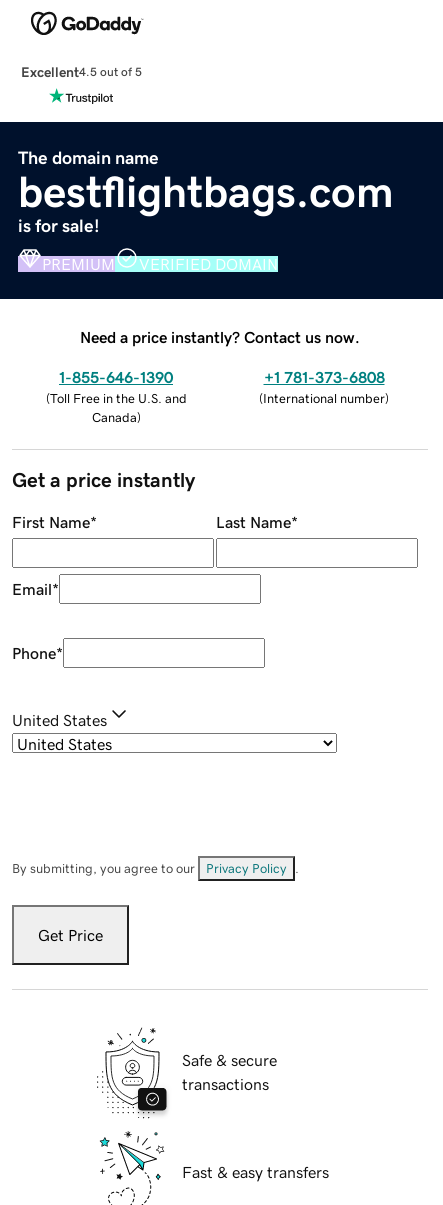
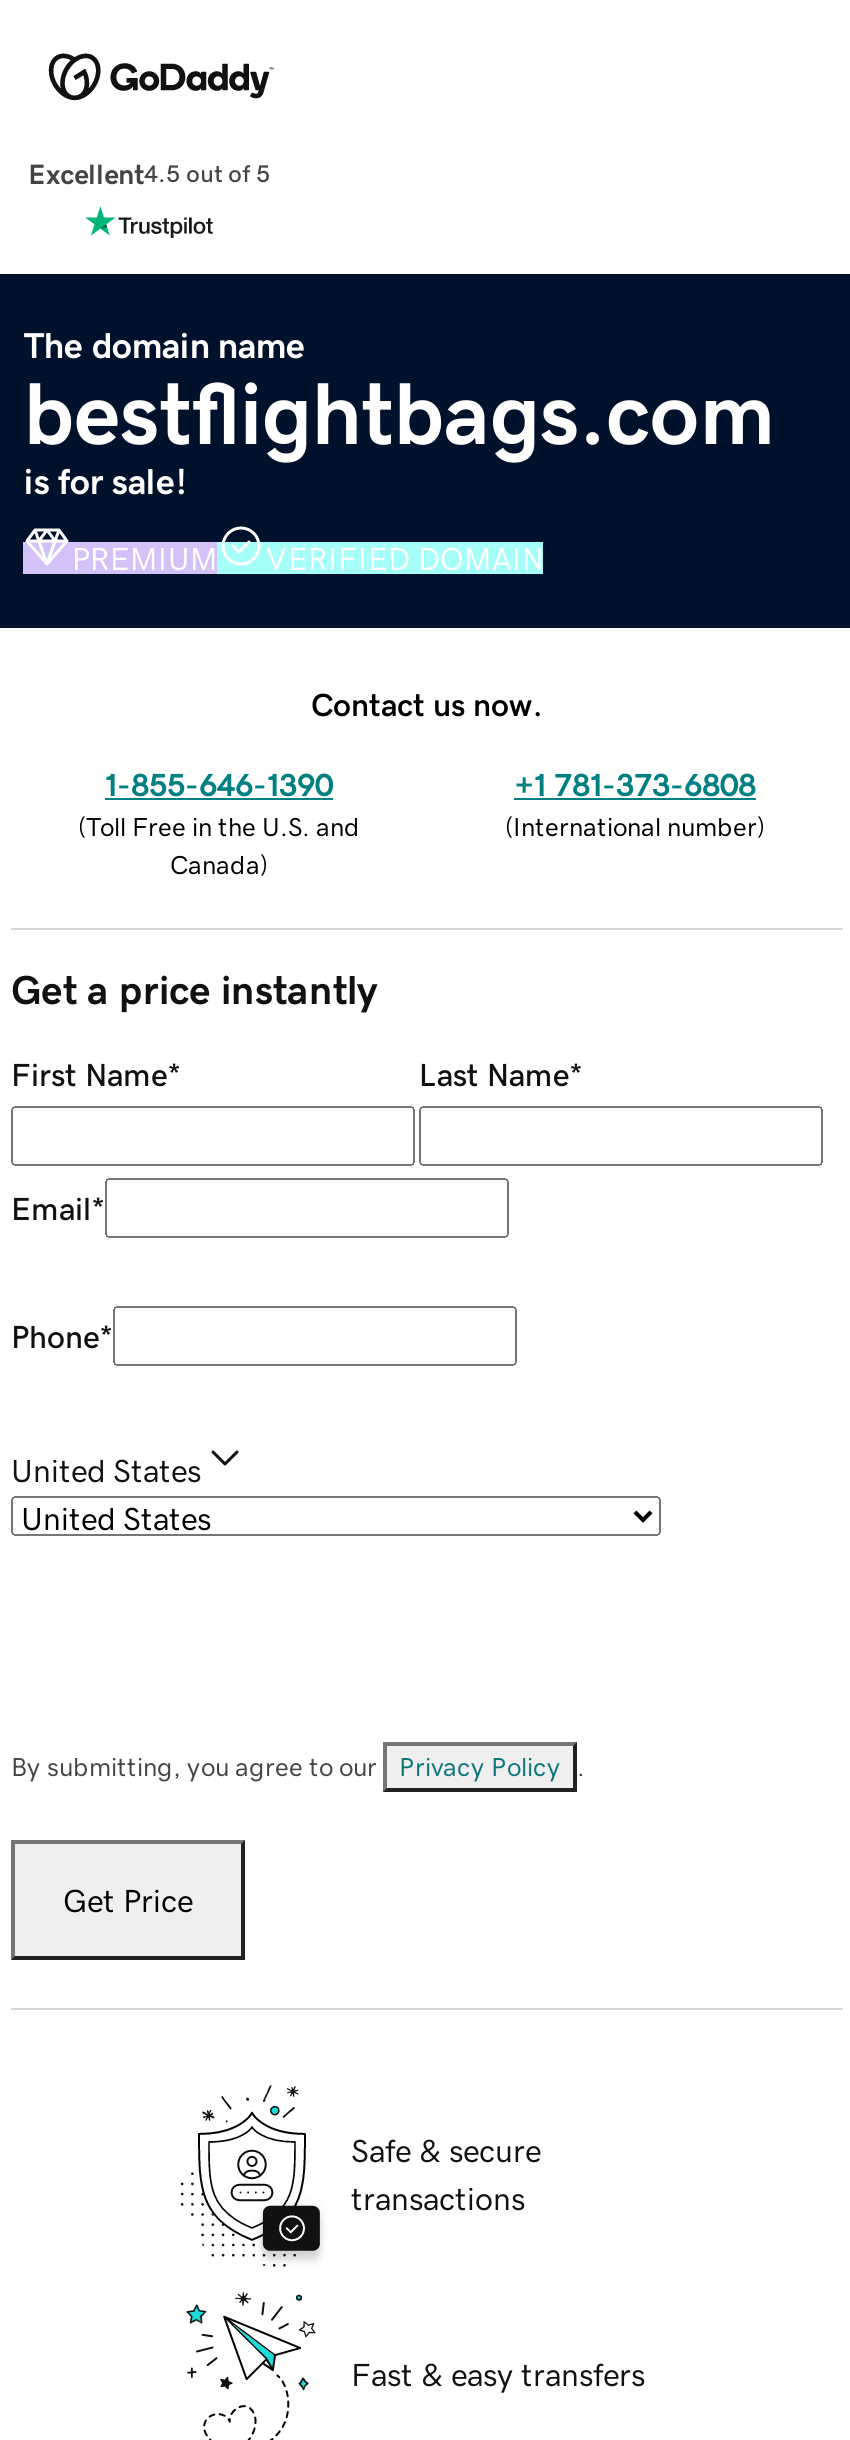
[80,329,360,345] Need a price instantly? Contact us now. -> [311,687,543,719] Contact us now.

